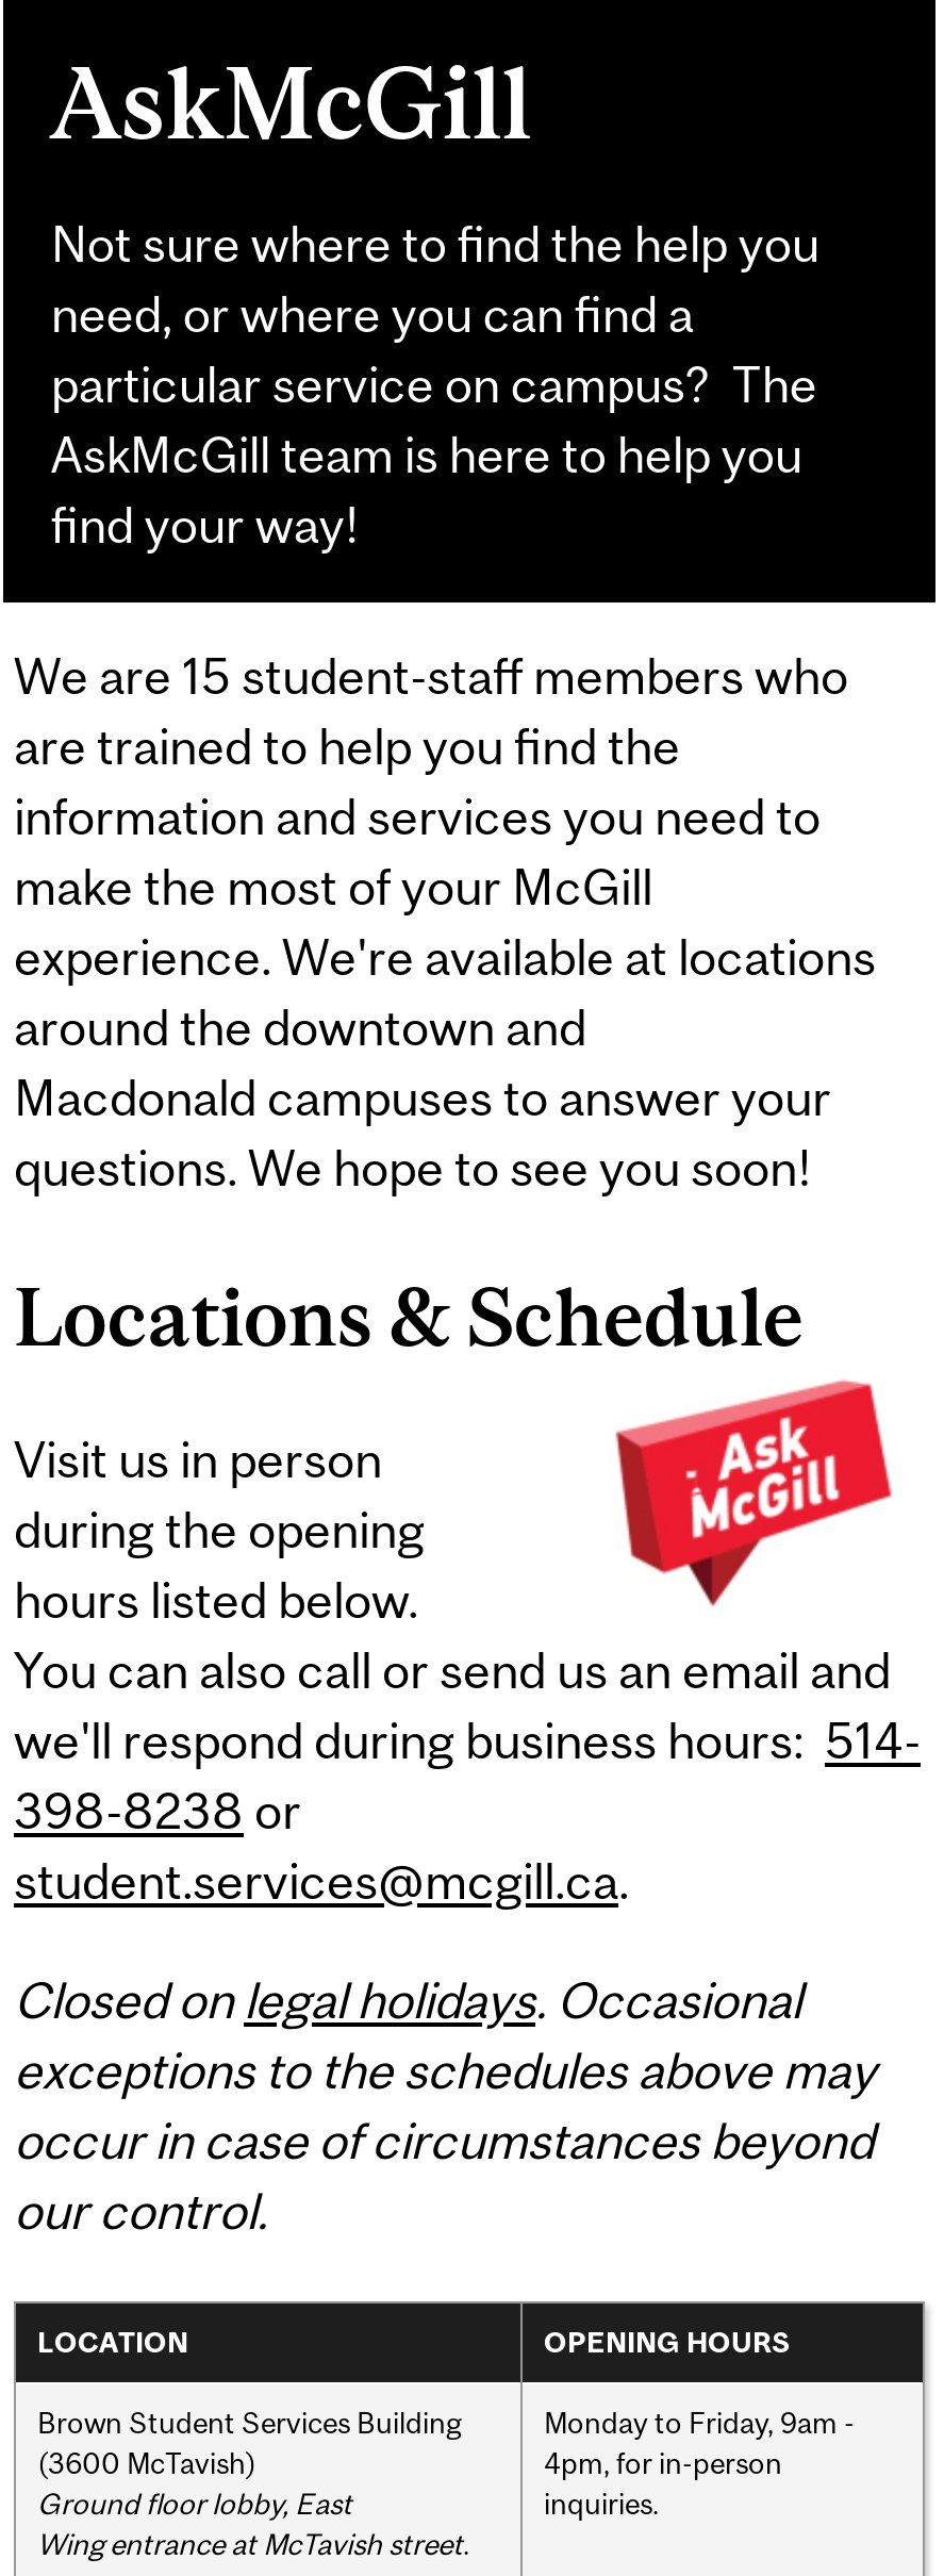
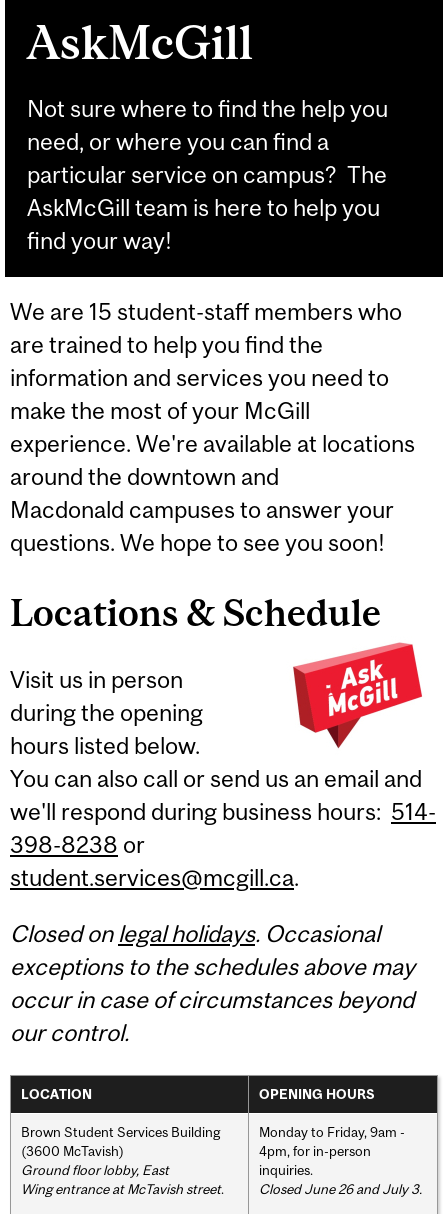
none -> [259,1181,422,1197] Closed June 26 and July 3.

